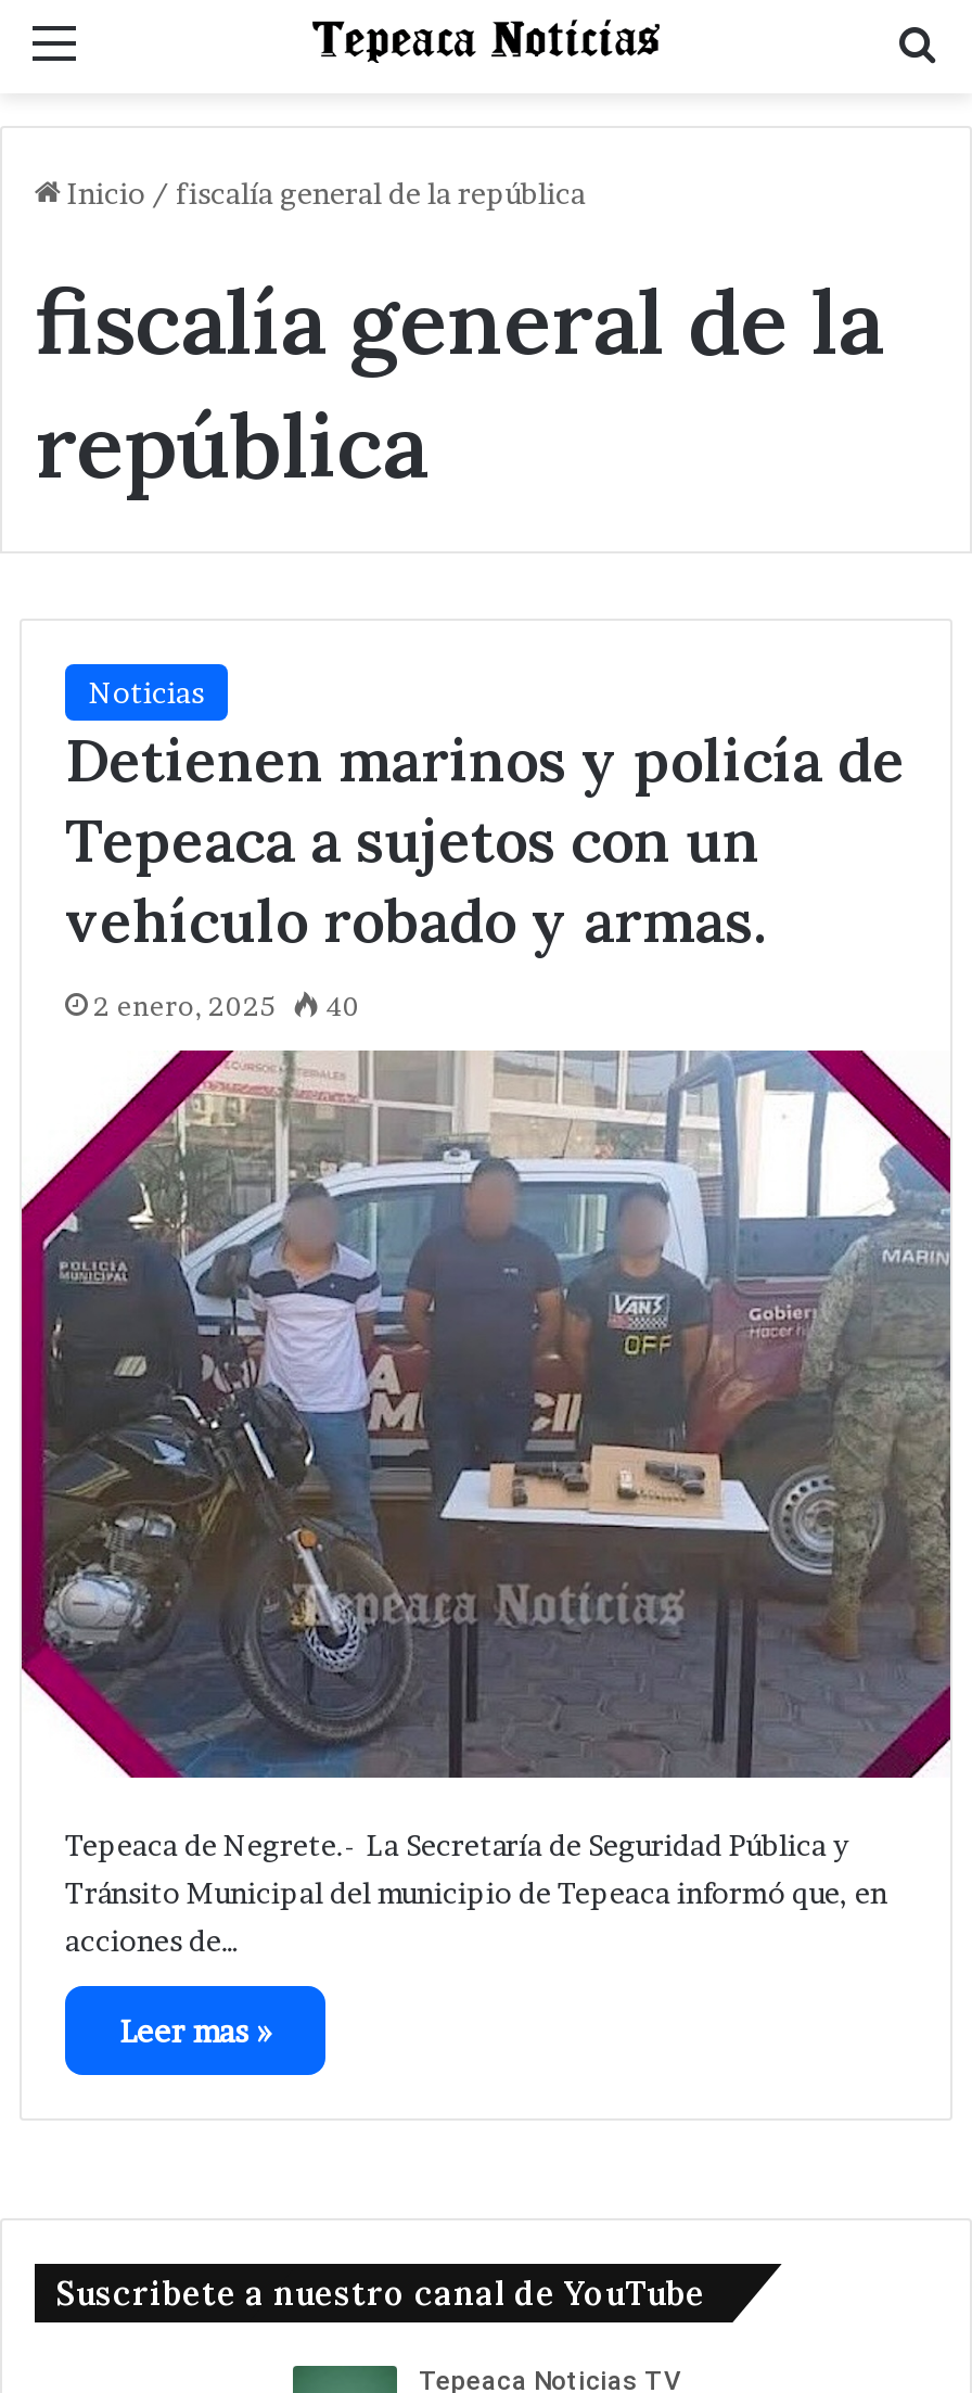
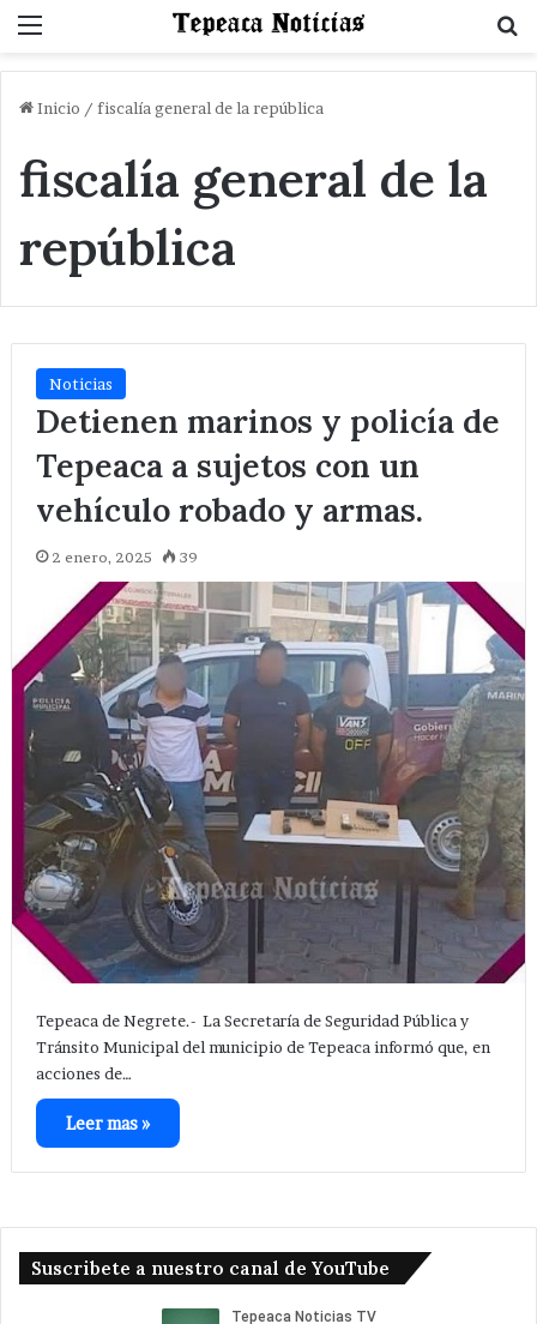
[93,991,360,1023] 2 enero, 2025 40 -> [52,549,198,567] 2 enero, 2025 39

